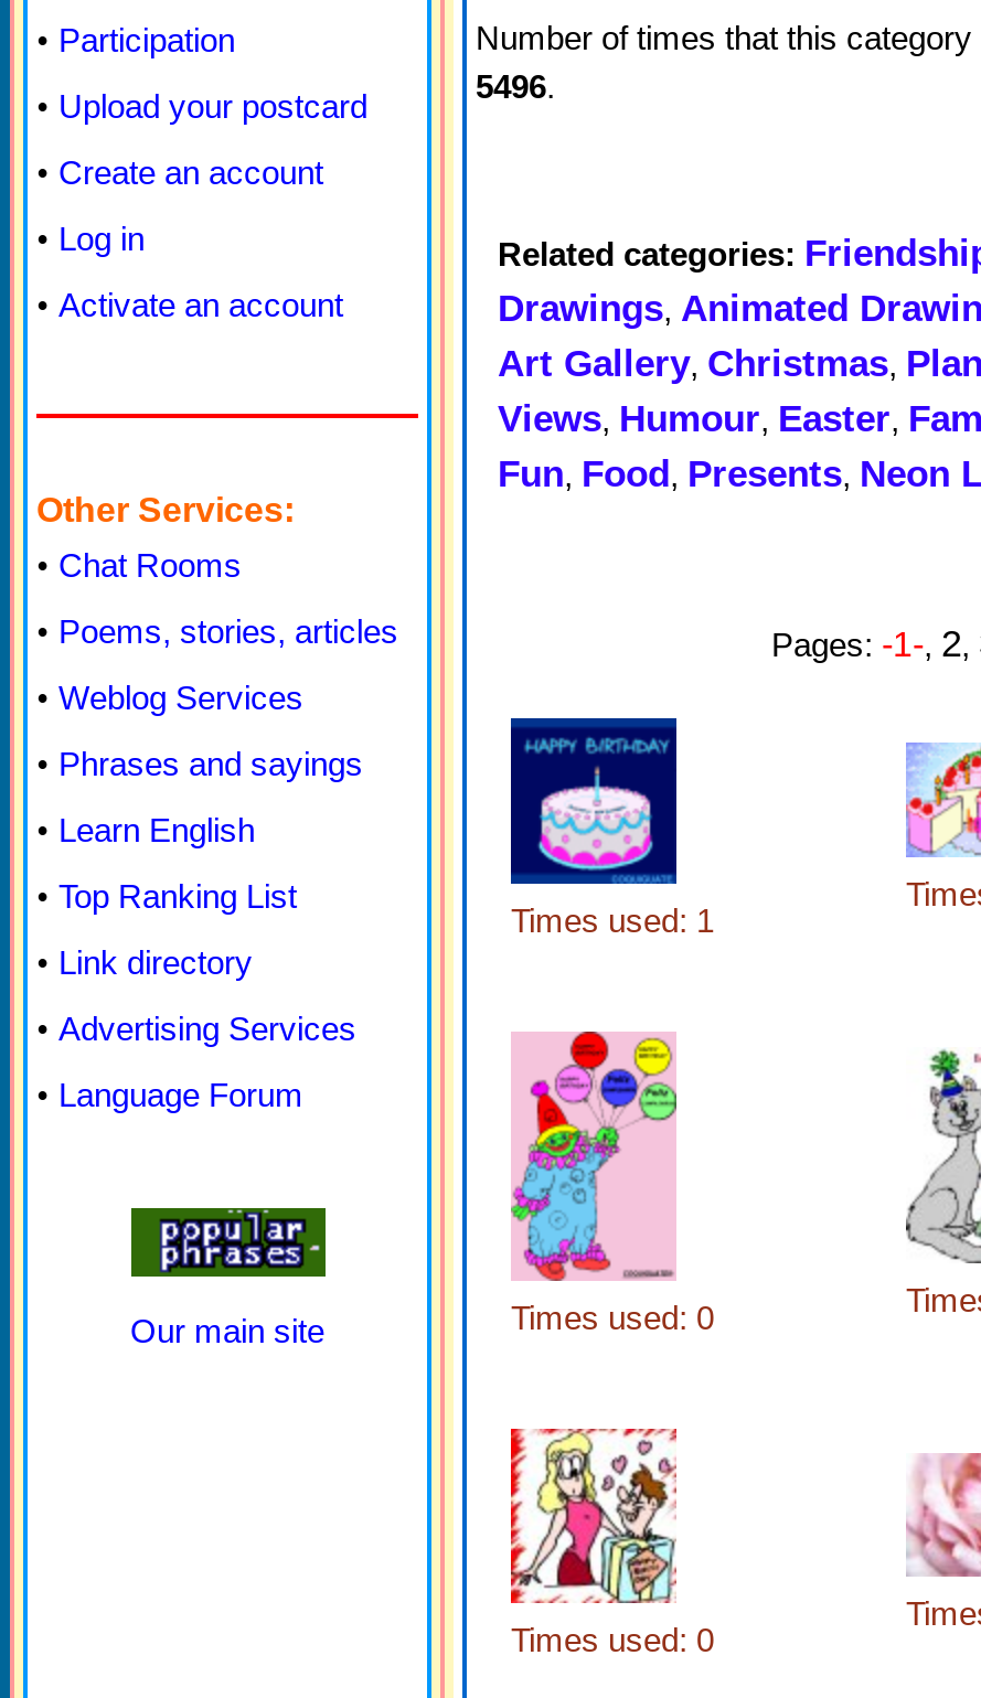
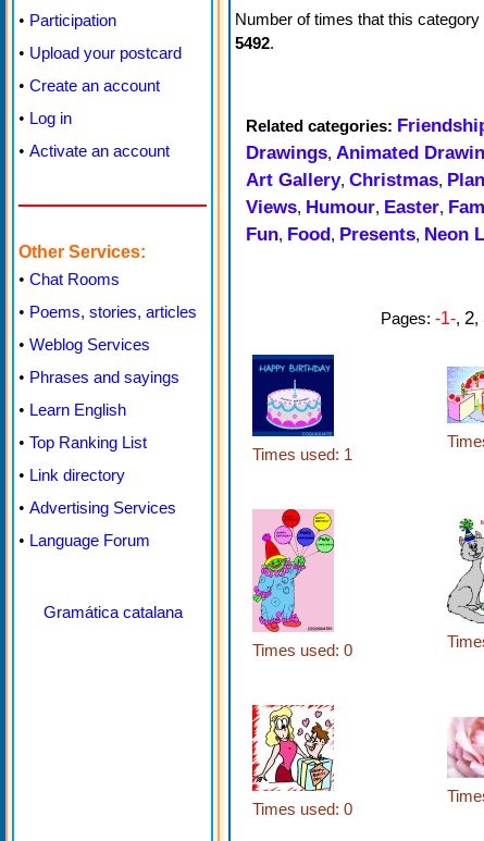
[476,67,555,105] 5496. -> [235,34,274,52] 5492.
[130,1312,324,1349] Our main site -> [43,603,182,621] Gramática catalana

